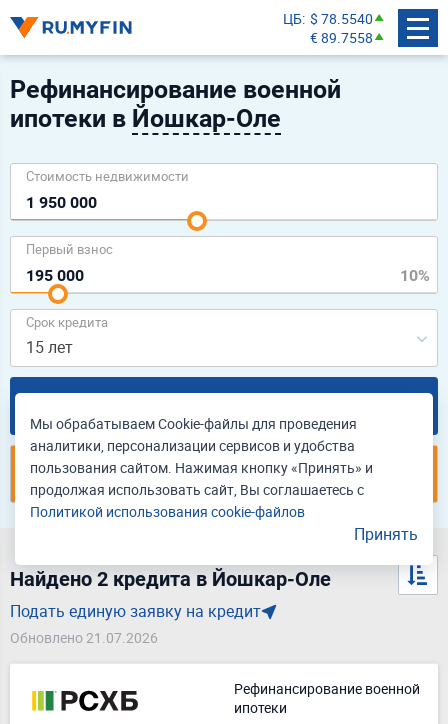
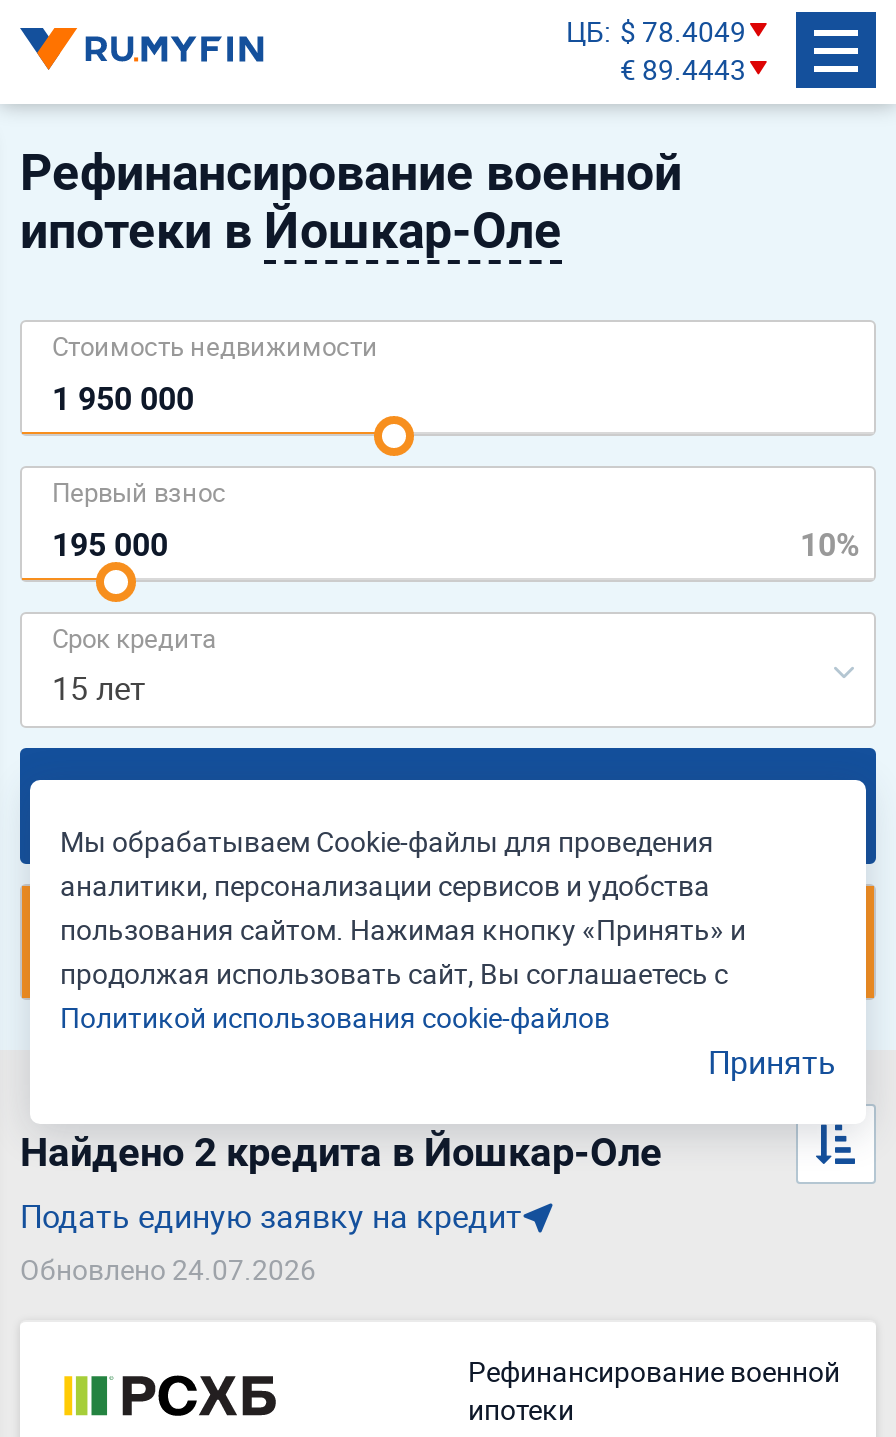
[283,8,373,27] ЦБ $ 78.5540 -> [566,11,746,49] ЦБ $ 78.4049
[310,27,373,46] € 89.7558 -> [620,49,746,87] € 89.4443
[10,628,158,647] Обновлено 21.07.2026 -> [20,1250,316,1288] Обновлено 24.07.2026

